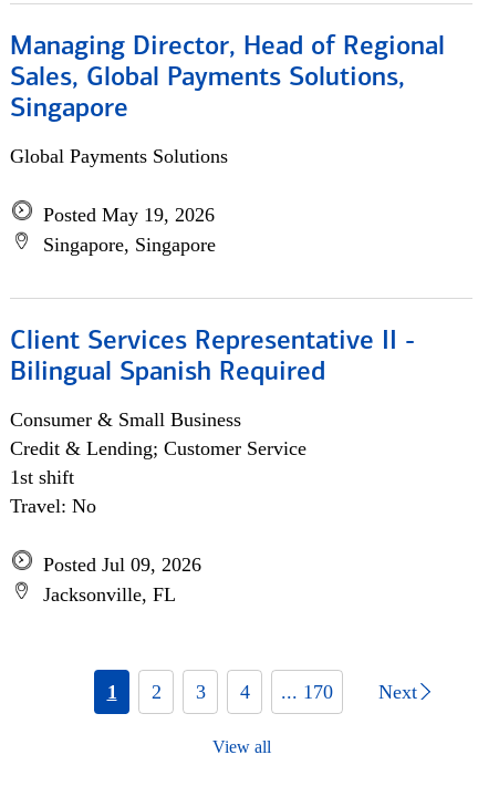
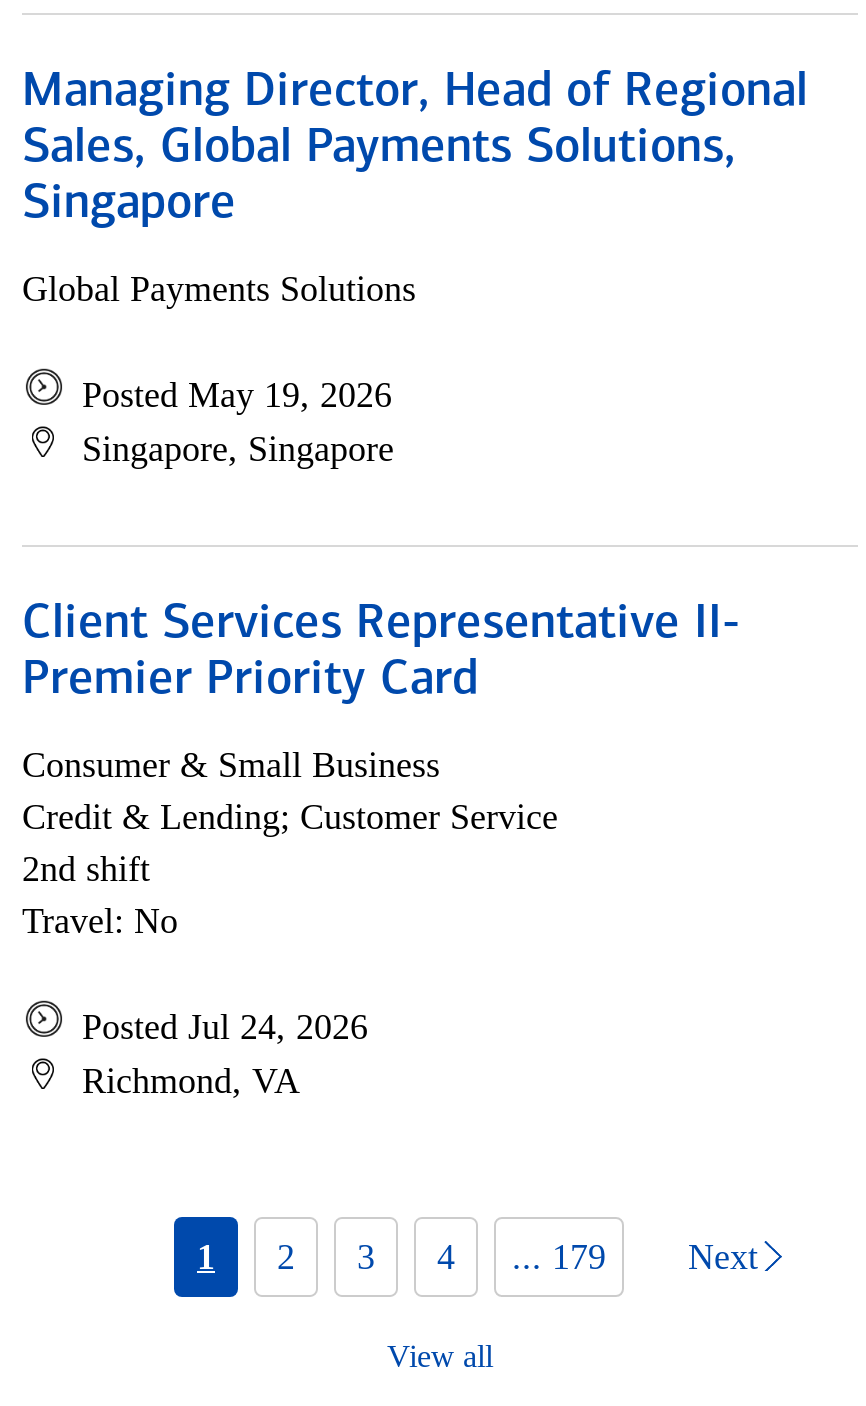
[10,329,415,386] Client Services Representative II - | Bilingual Spanish Required -> [22,601,740,705] Client Services Representative II- | Premier Priority Card
[10,466,74,488] 1st shift -> [22,849,150,889] 2nd shift
[43,554,201,606] Posted Jul 09, 2026 | Jacksonville, FL -> [82,1007,368,1101] Posted Jul 24, 2026 | Richmond, VA
[107,680,333,702] 1 2 3 4 ... 170 -> [197,1236,606,1276] 1 2 3 4 ... 179

